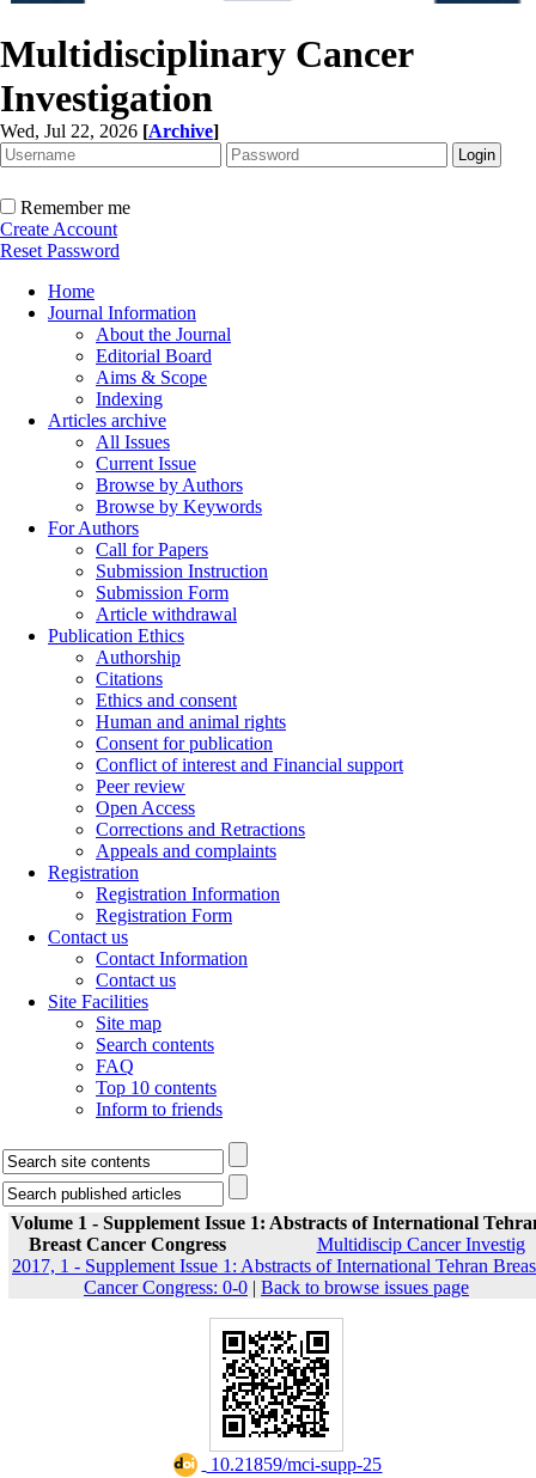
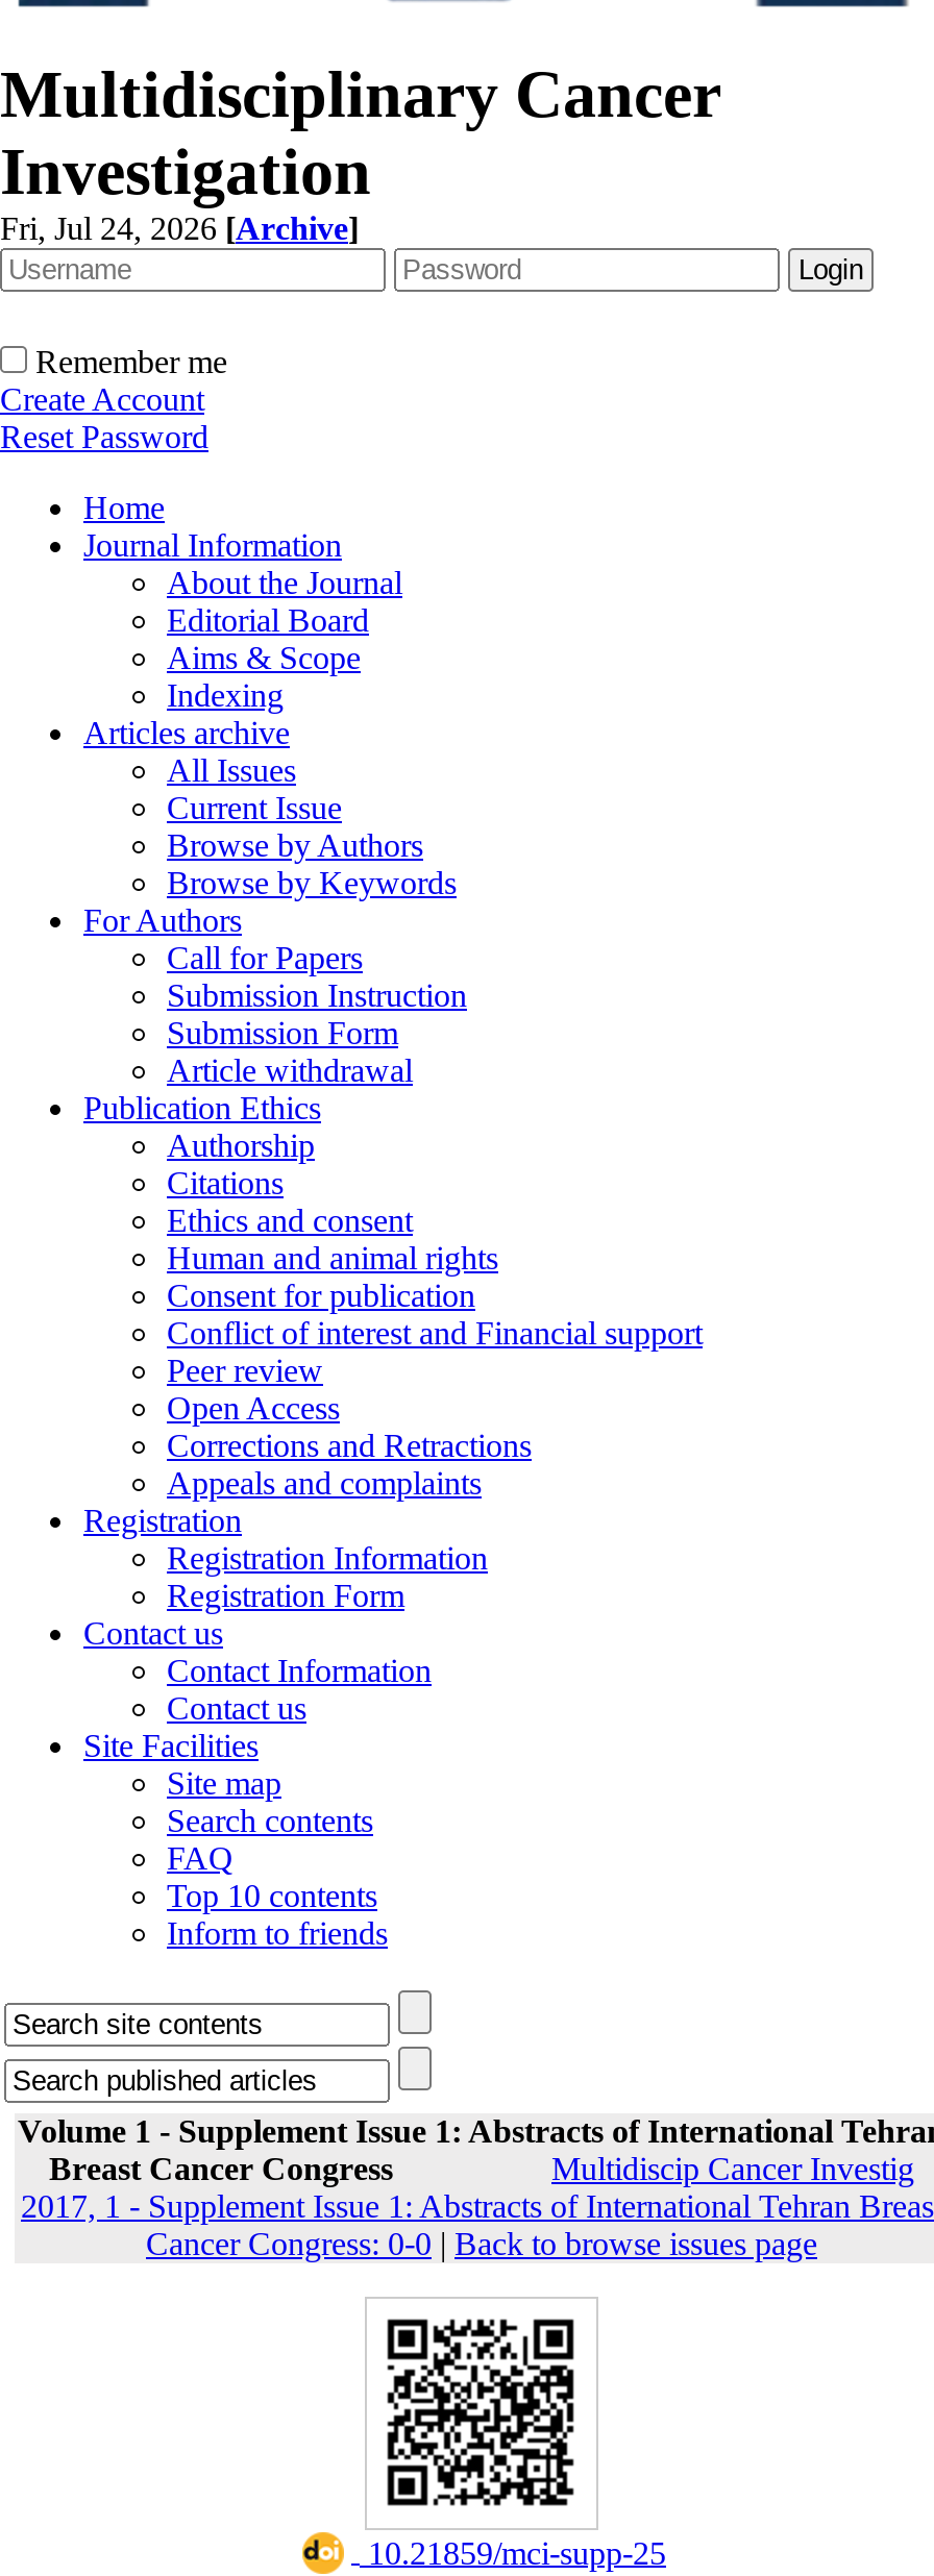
[0,121,219,141] Wed, Jul 22, 2026 [Archive] -> [0,210,359,246] Fri, Jul 24, 2026 [Archive]

